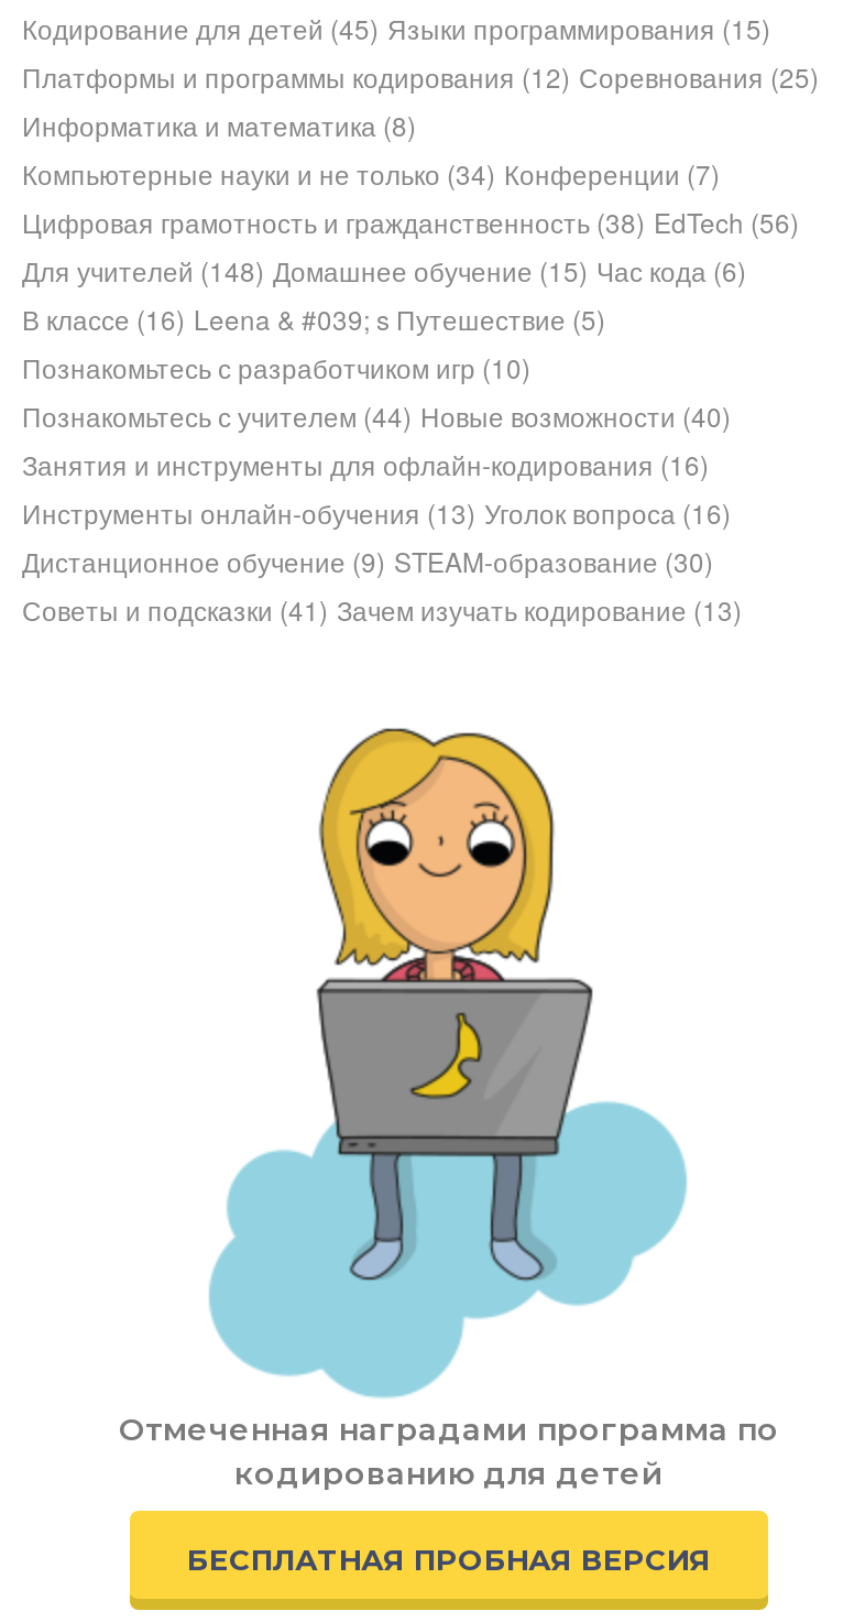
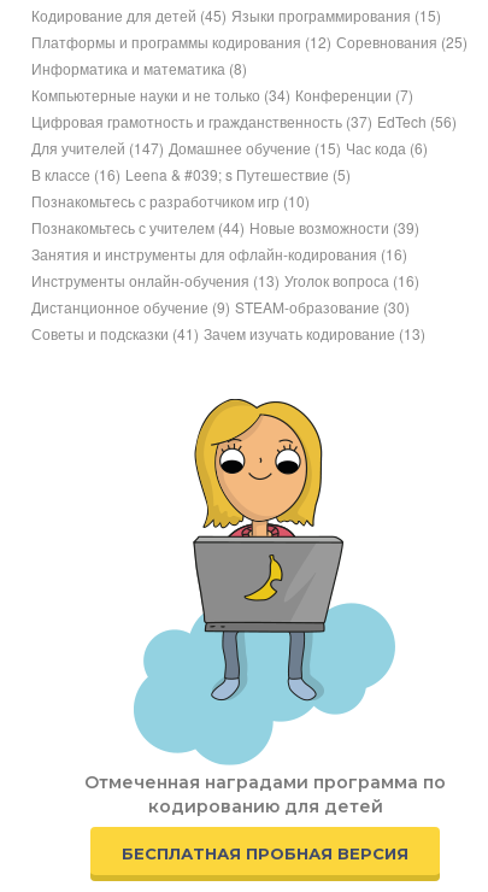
[22,203,799,240] Цифровая грамотность и гражданственность (38) EdTech (56) -> [31,111,457,132] Цифровая грамотность и гражданственность (37) EdTech (56)
[22,252,746,289] Для учителей (148) Домашнее обучение (15) Час кода (6) -> [31,138,428,158] Для учителей (147) Домашнее обучение (15) Час кода (6)
[22,397,731,434] Познакомьтесь с учителем (44) Новые возможности (40) -> [31,217,419,238] Познакомьтесь с учителем (44) Новые возможности (39)

